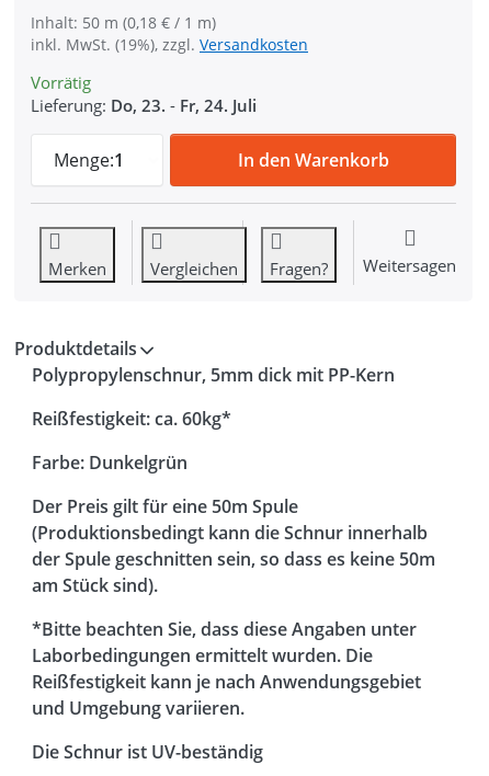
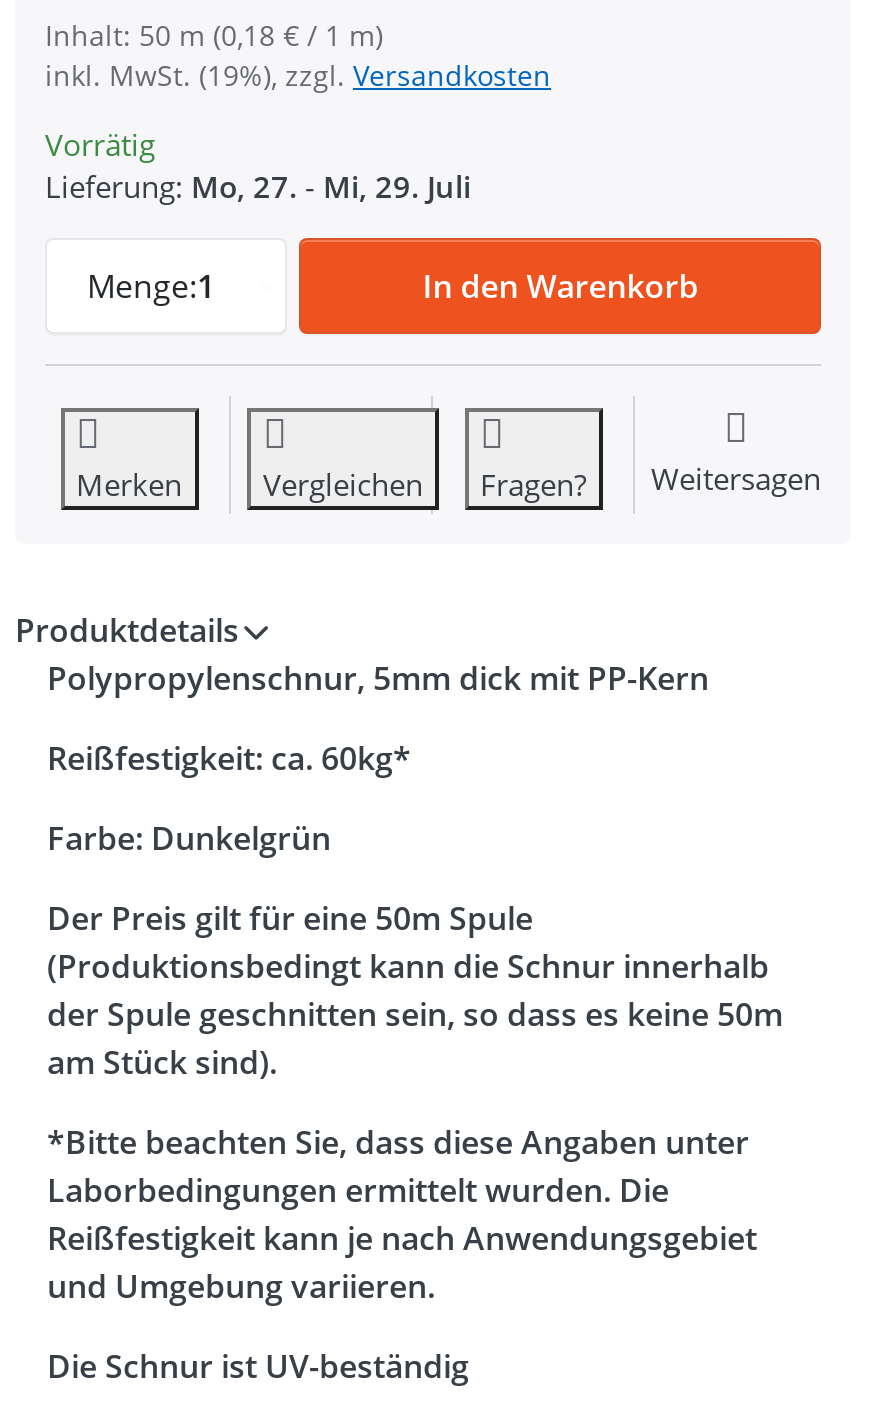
[31,94,257,116] Lieferung: Do, 23. - Fr, 24. Juli -> [45,166,471,206] Lieferung: Mo, 27. - Mi, 29. Juli

